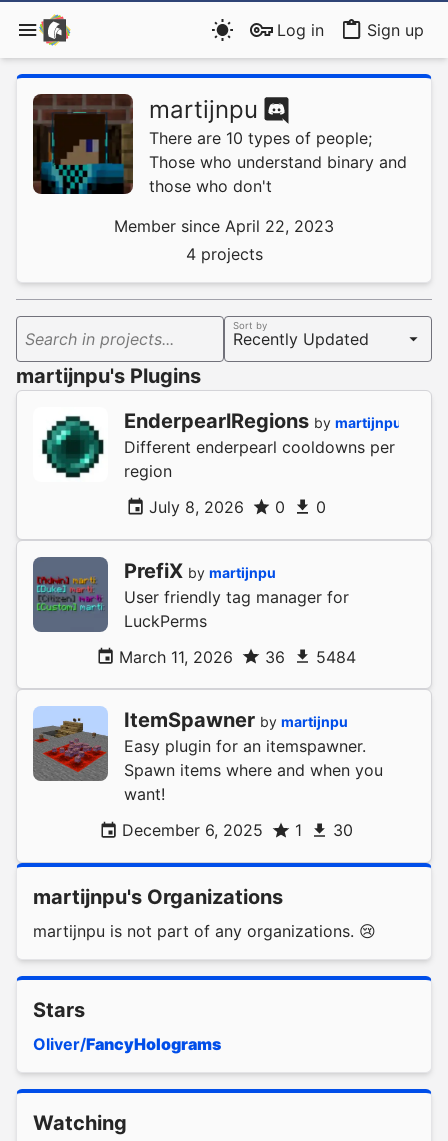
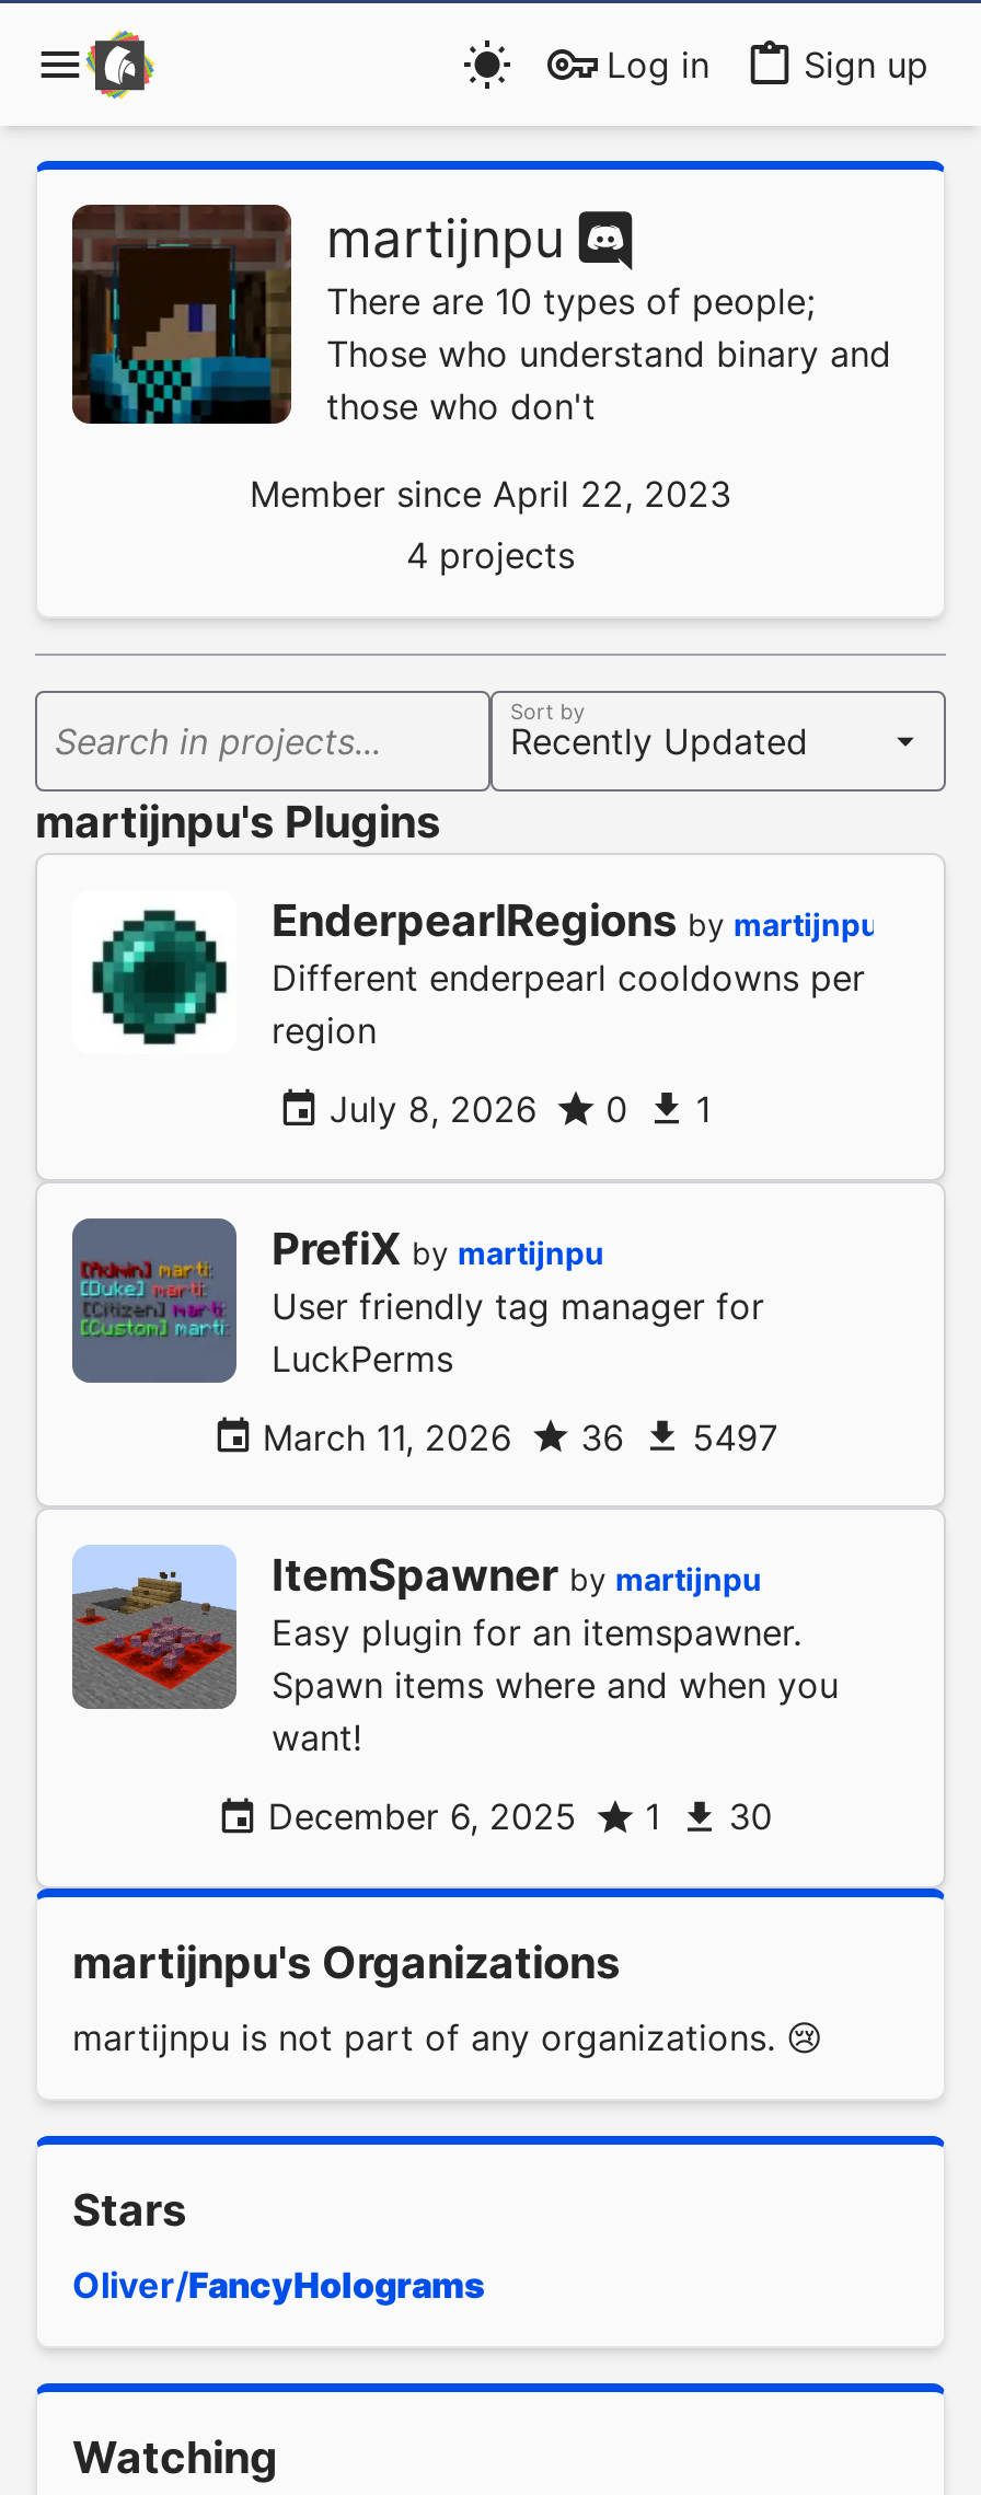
[149,497,326,517] July 8, 2026 0 0 -> [329,1087,711,1131] July 8, 2026 0 1
[119,647,356,667] March 11, 2026 36 5484 -> [263,1415,778,1458] March 11, 2026 36 5497

